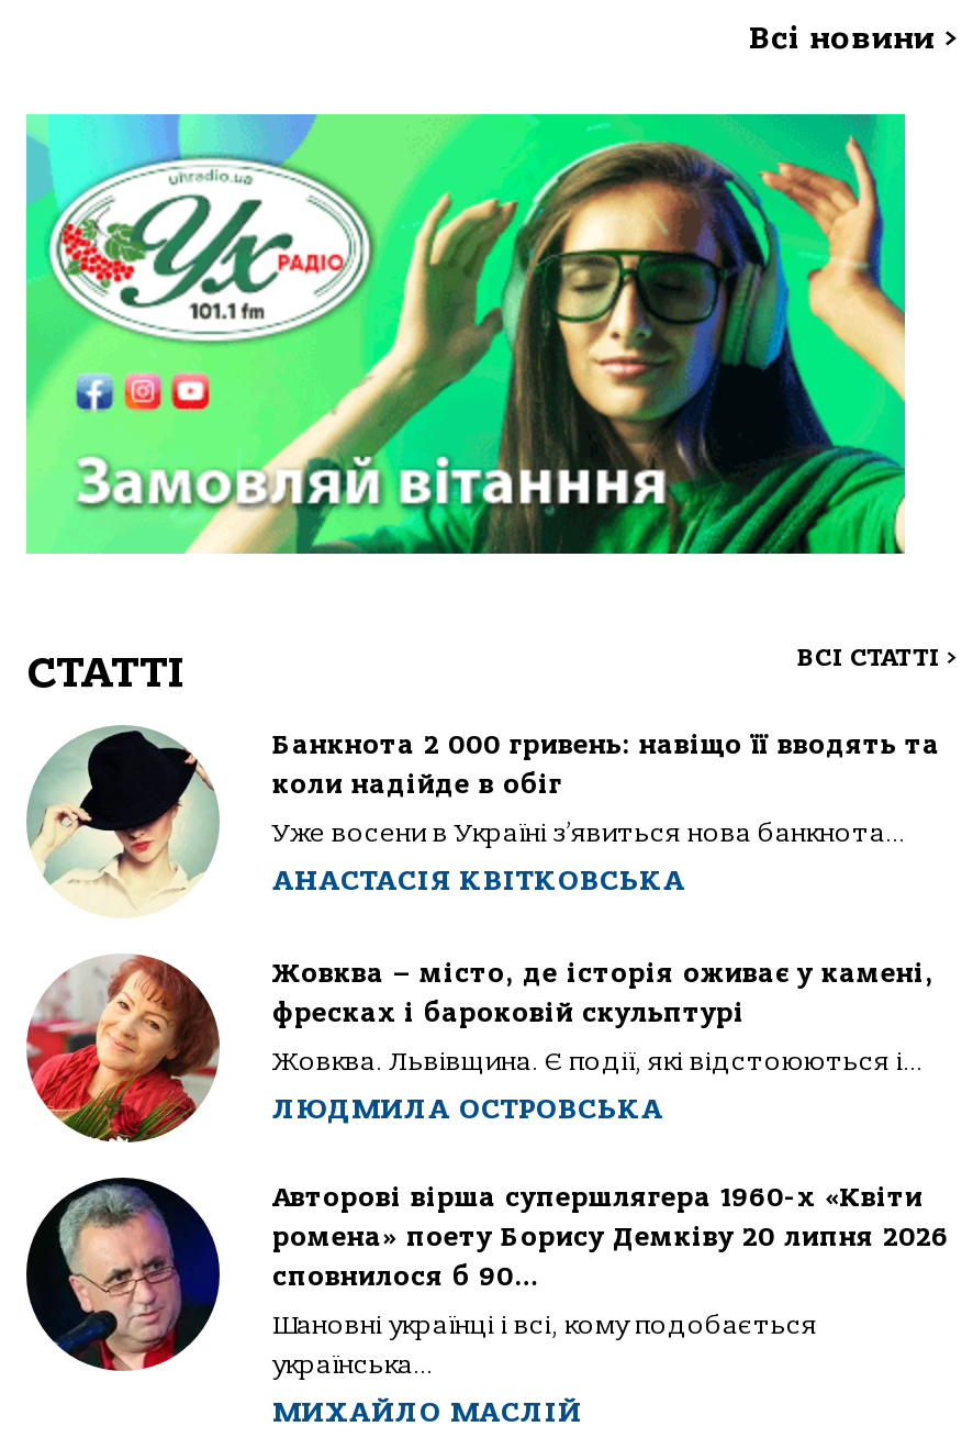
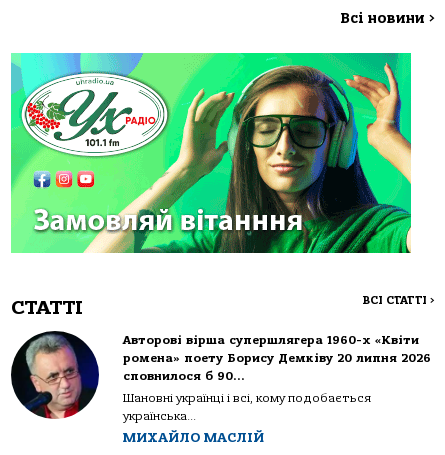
[29,727,940,1125] [image] | Банкнота 2 000 гривень: навіщо її вводять та | коли надійде в обіг | Уже восени в Україні з’явиться нова банкнота... | АНАСТАСІЯ КВІТКОВСЬКА | Жовква – місто, де історія оживає у камені, | фресках і бароковій скульптурі | Жовква. Львівщина. Є події, які відстоюються і... | ЛЮДМИЛА ОСТРОВСЬКА -> none
[24,954,222,1145] [image] -> none

